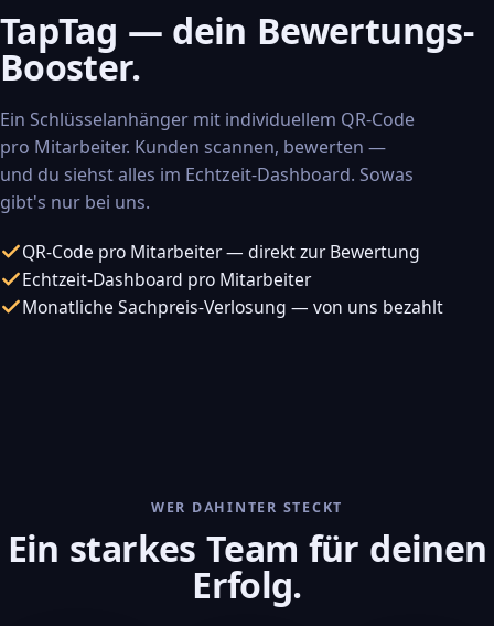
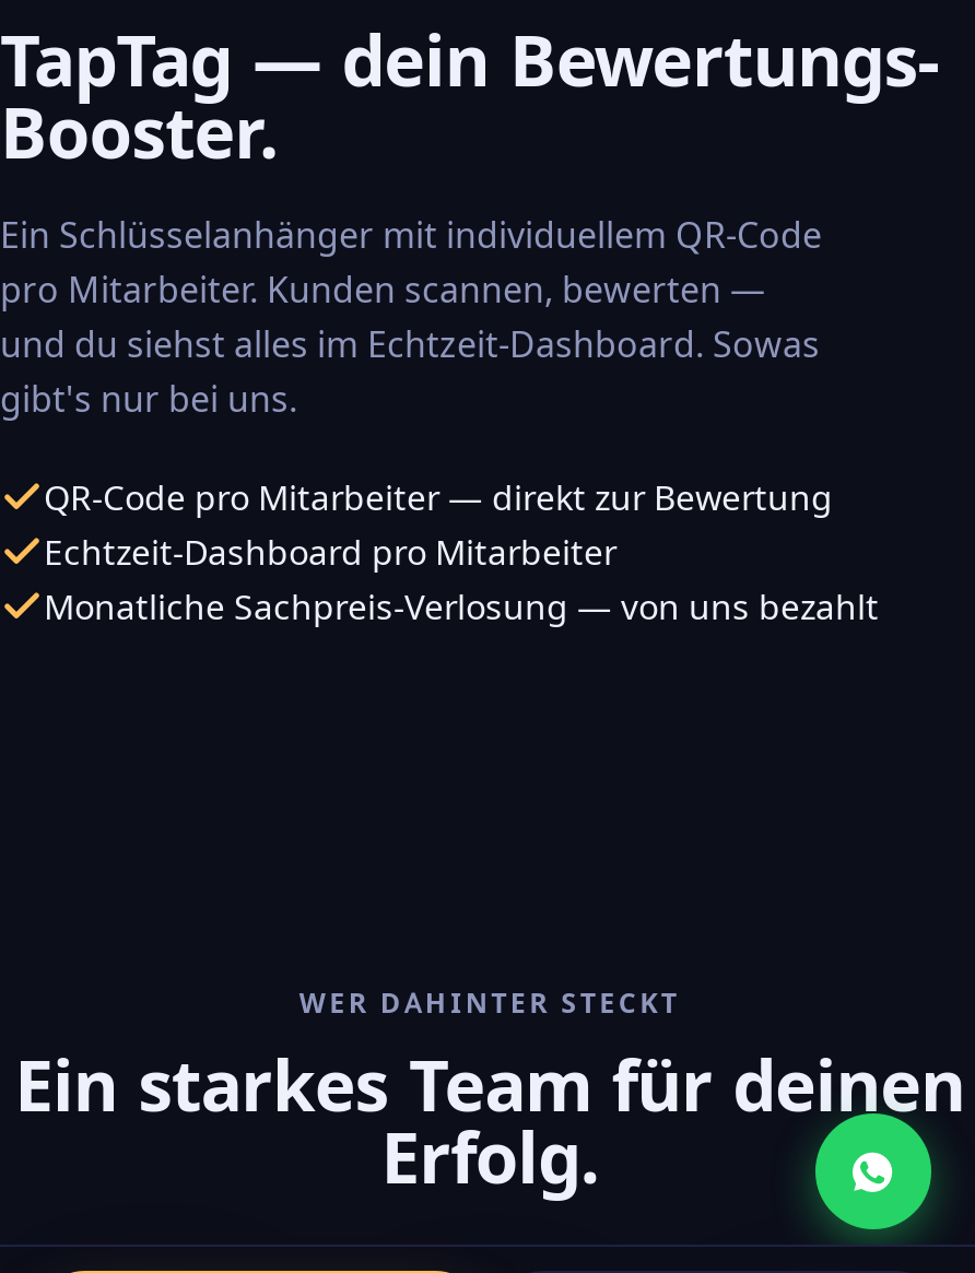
none -> [809,1138,938,1245] [image]

